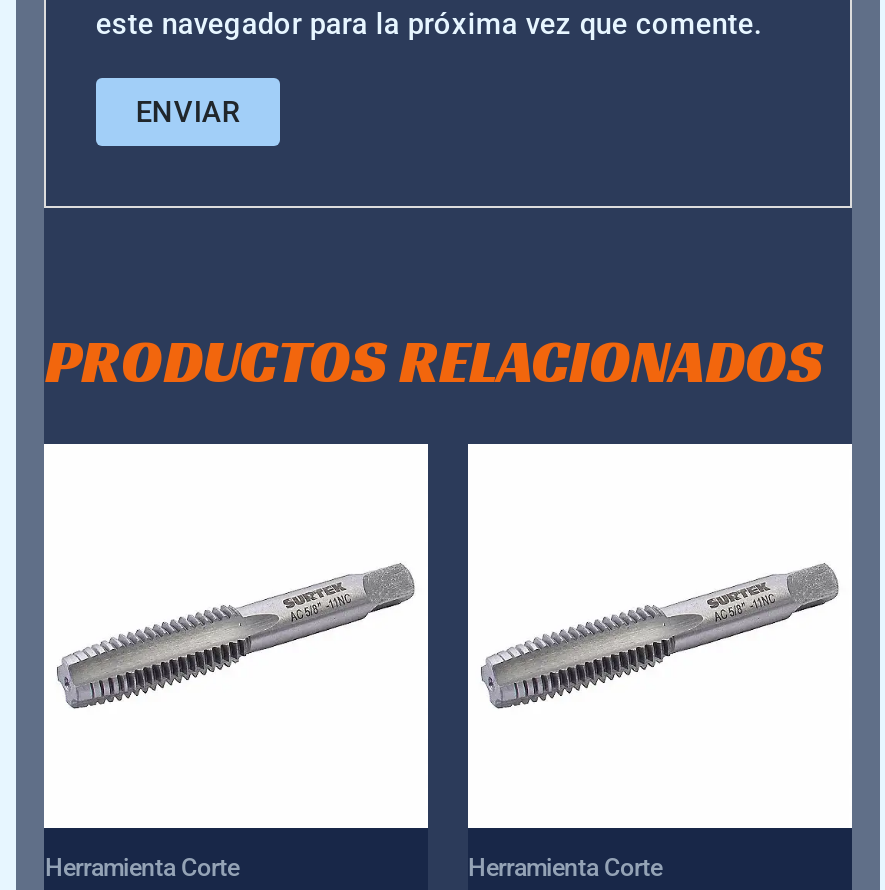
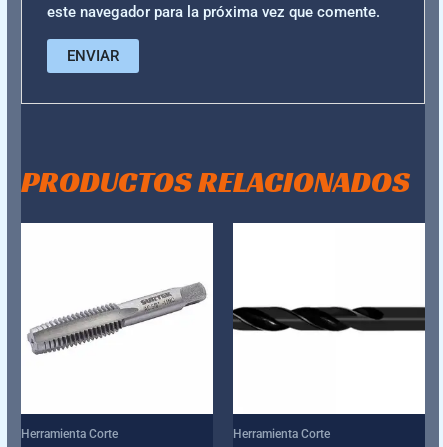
[466,562,854,710] [image] -> [233,282,426,354] [image]

